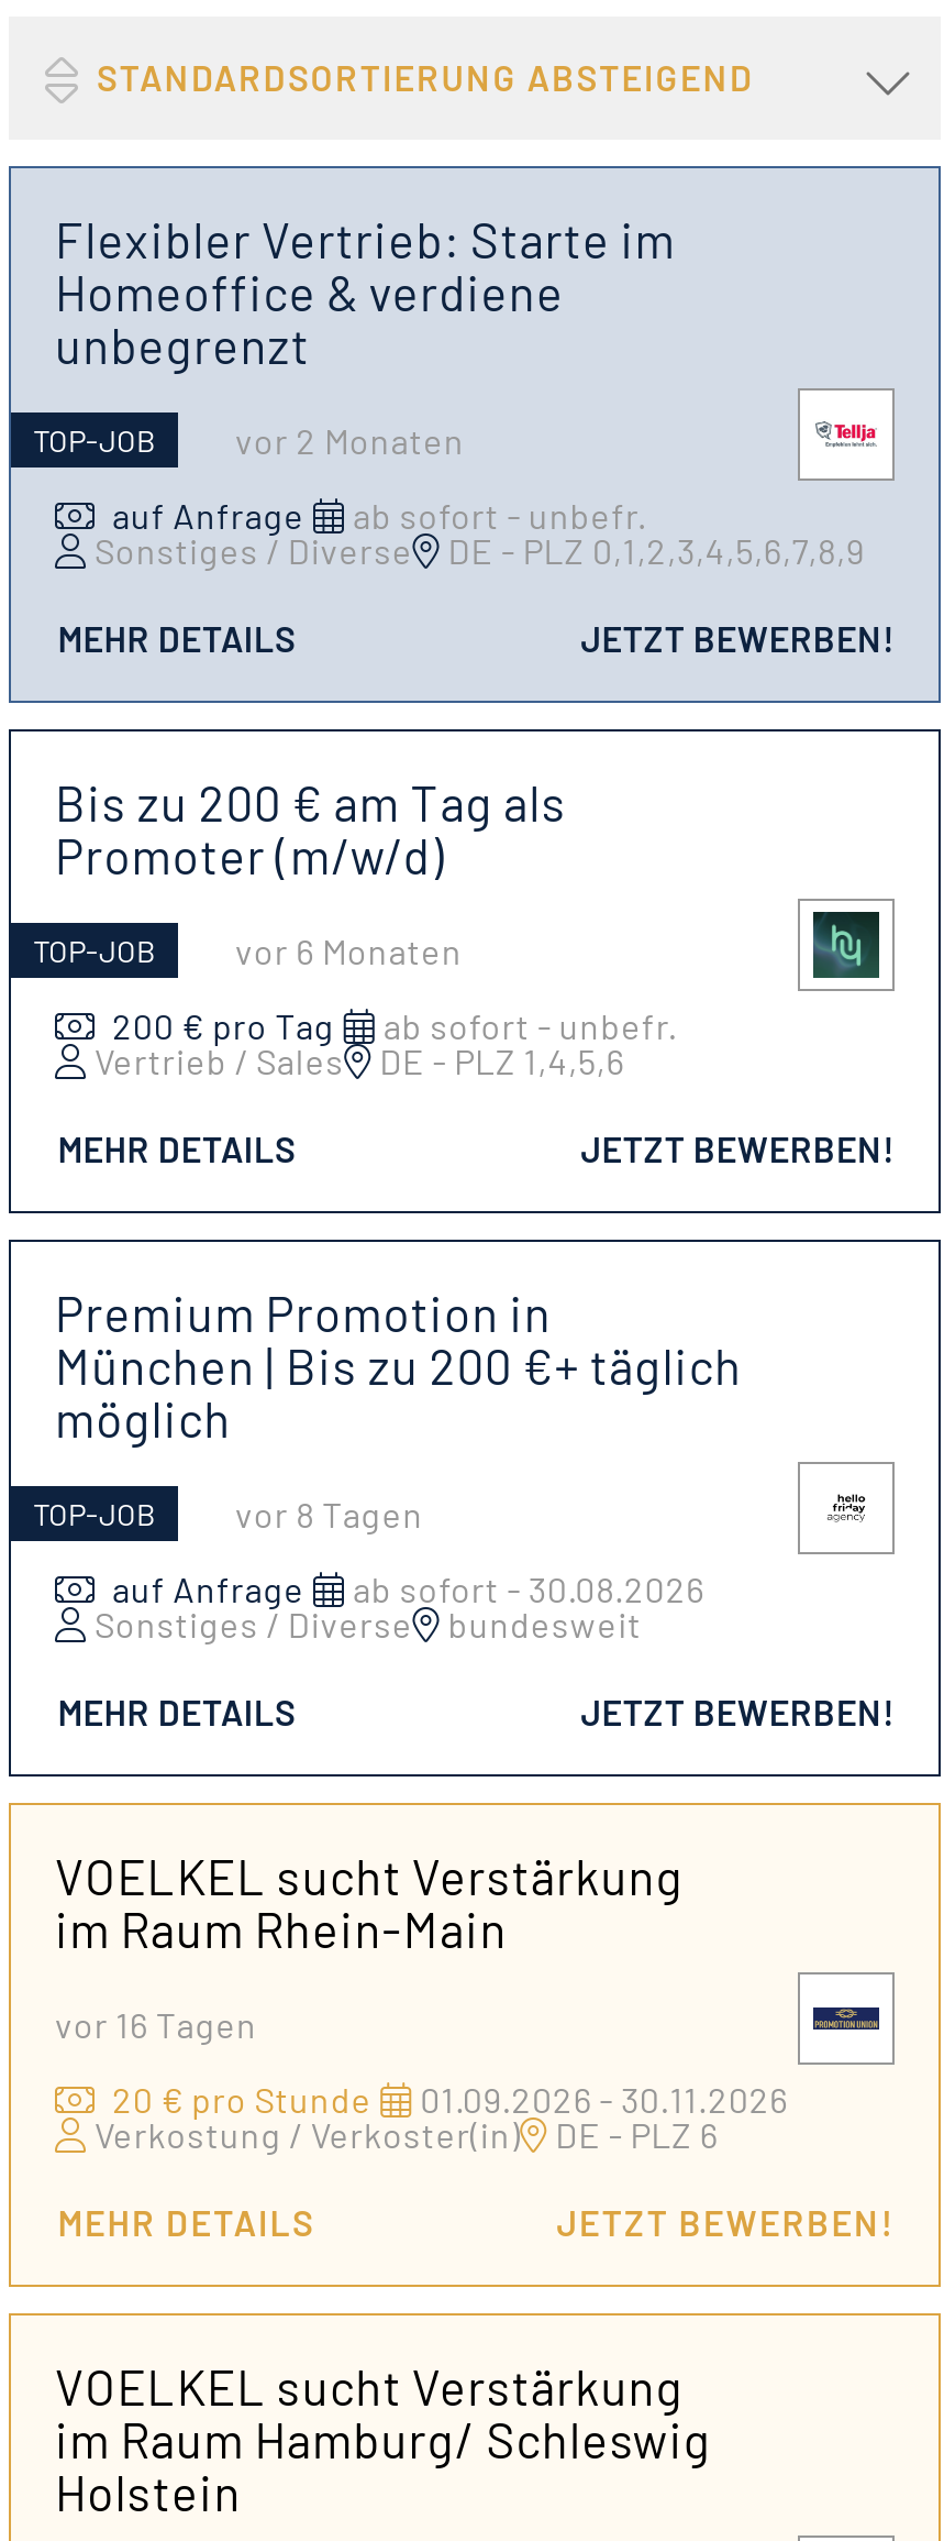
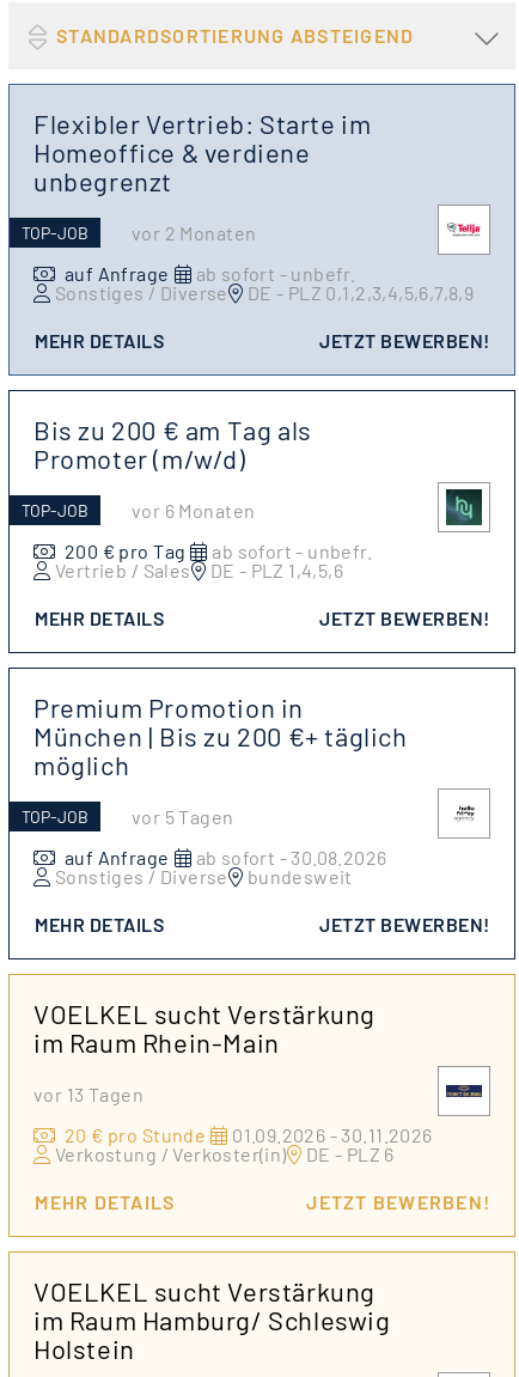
[235,1492,423,1533] vor 8 Tagen -> [132,805,234,827] vor 5 Tagen
[55,2002,257,2044] vor 16 Tagen -> [33,1082,143,1105] vor 13 Tagen

